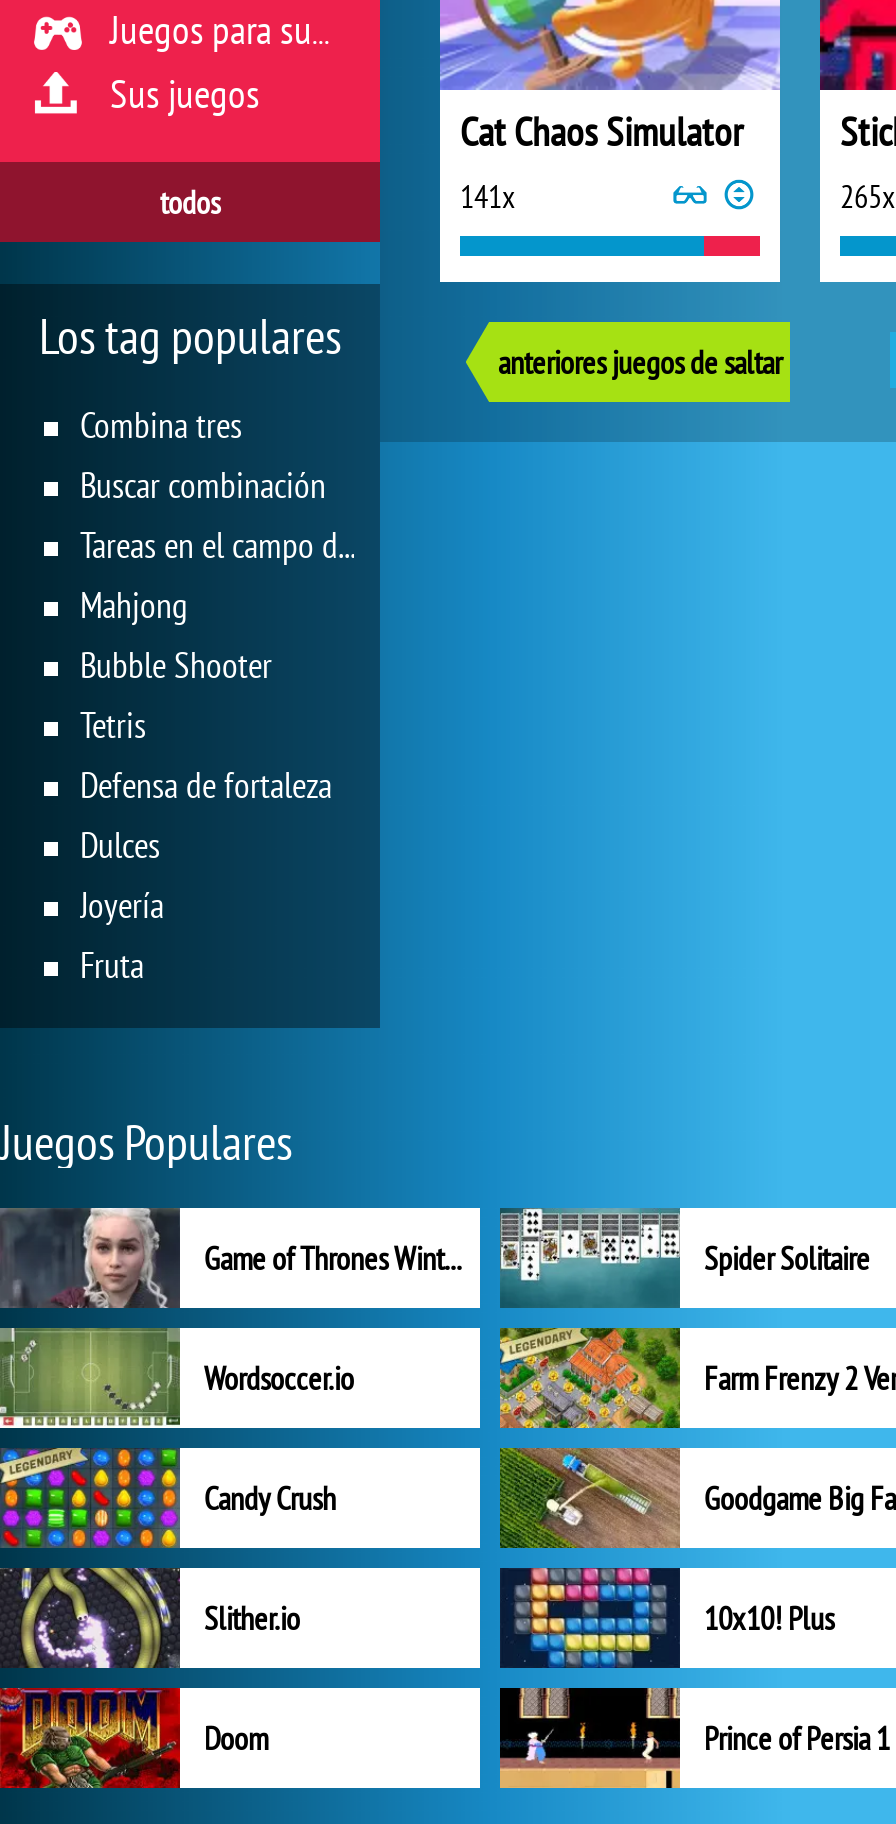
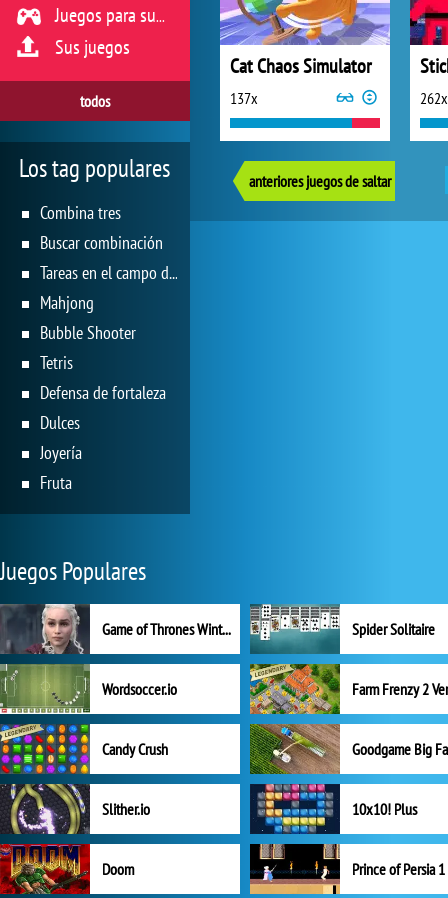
[460,176,896,216] 141x | 265x -> [230,88,448,108] 137x | 262x

